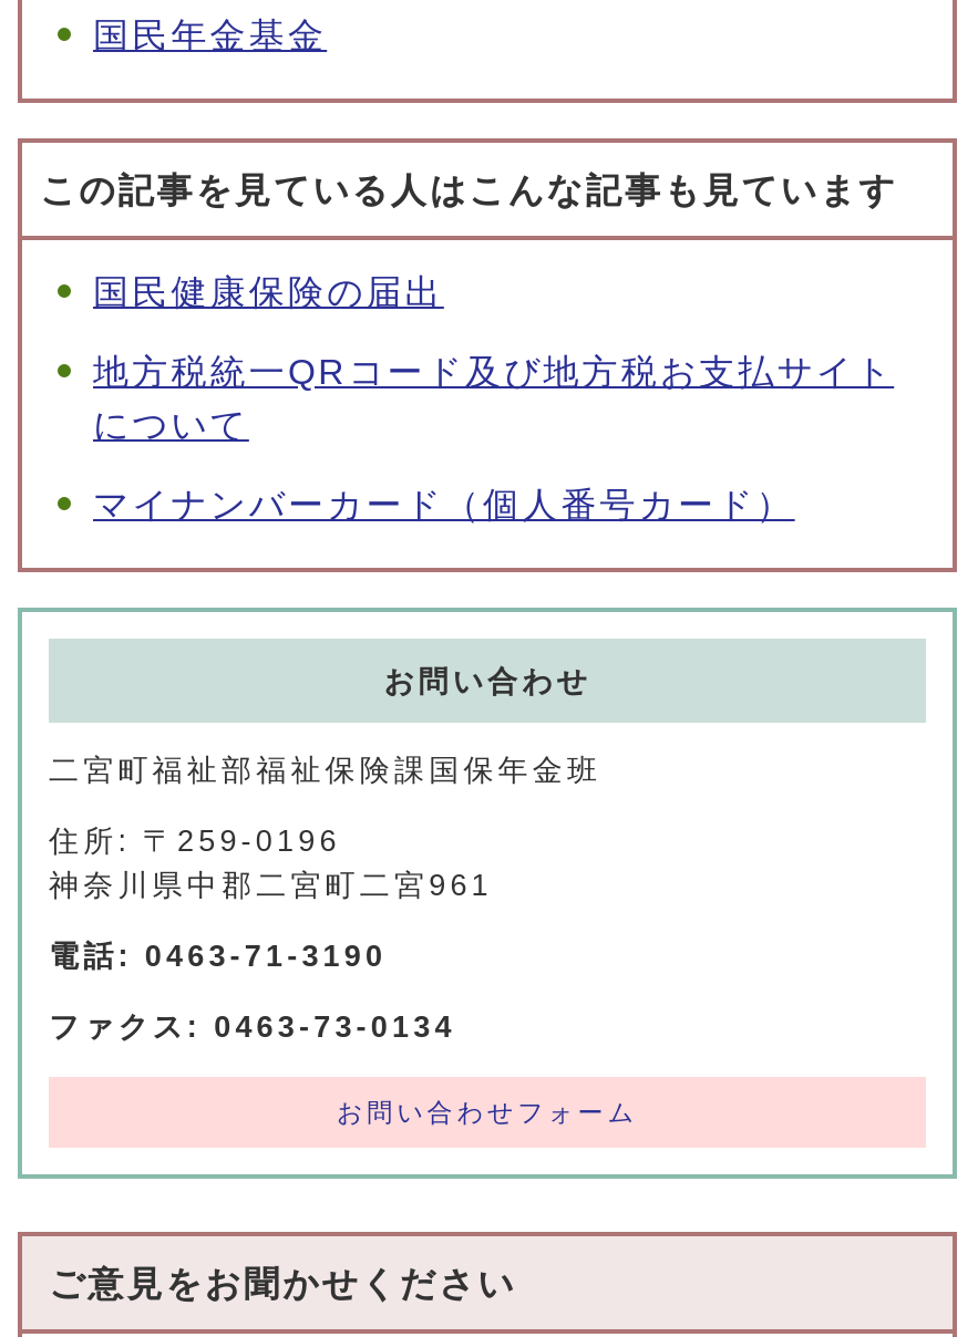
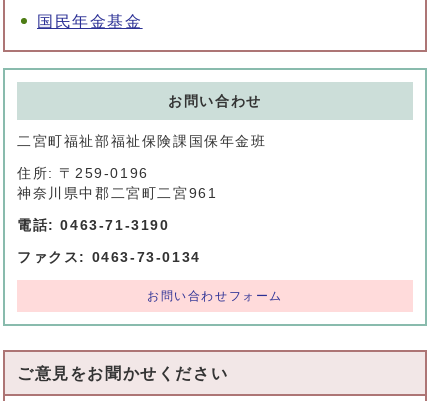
[40,173,898,525] この記事を見ている人はこんな記事も見ています | 国民健康保険の届出 | 地方税統一QRコード及び地方税お支払サイト | について | マイナンバーカード（個人番号カード） -> none

